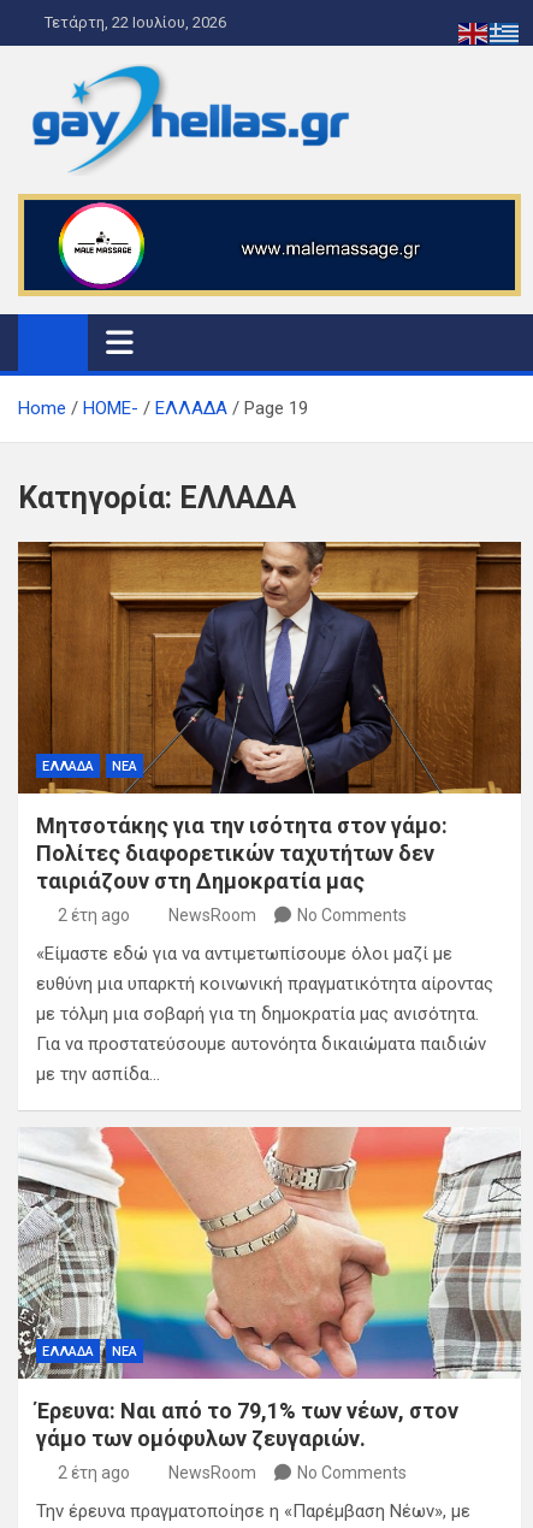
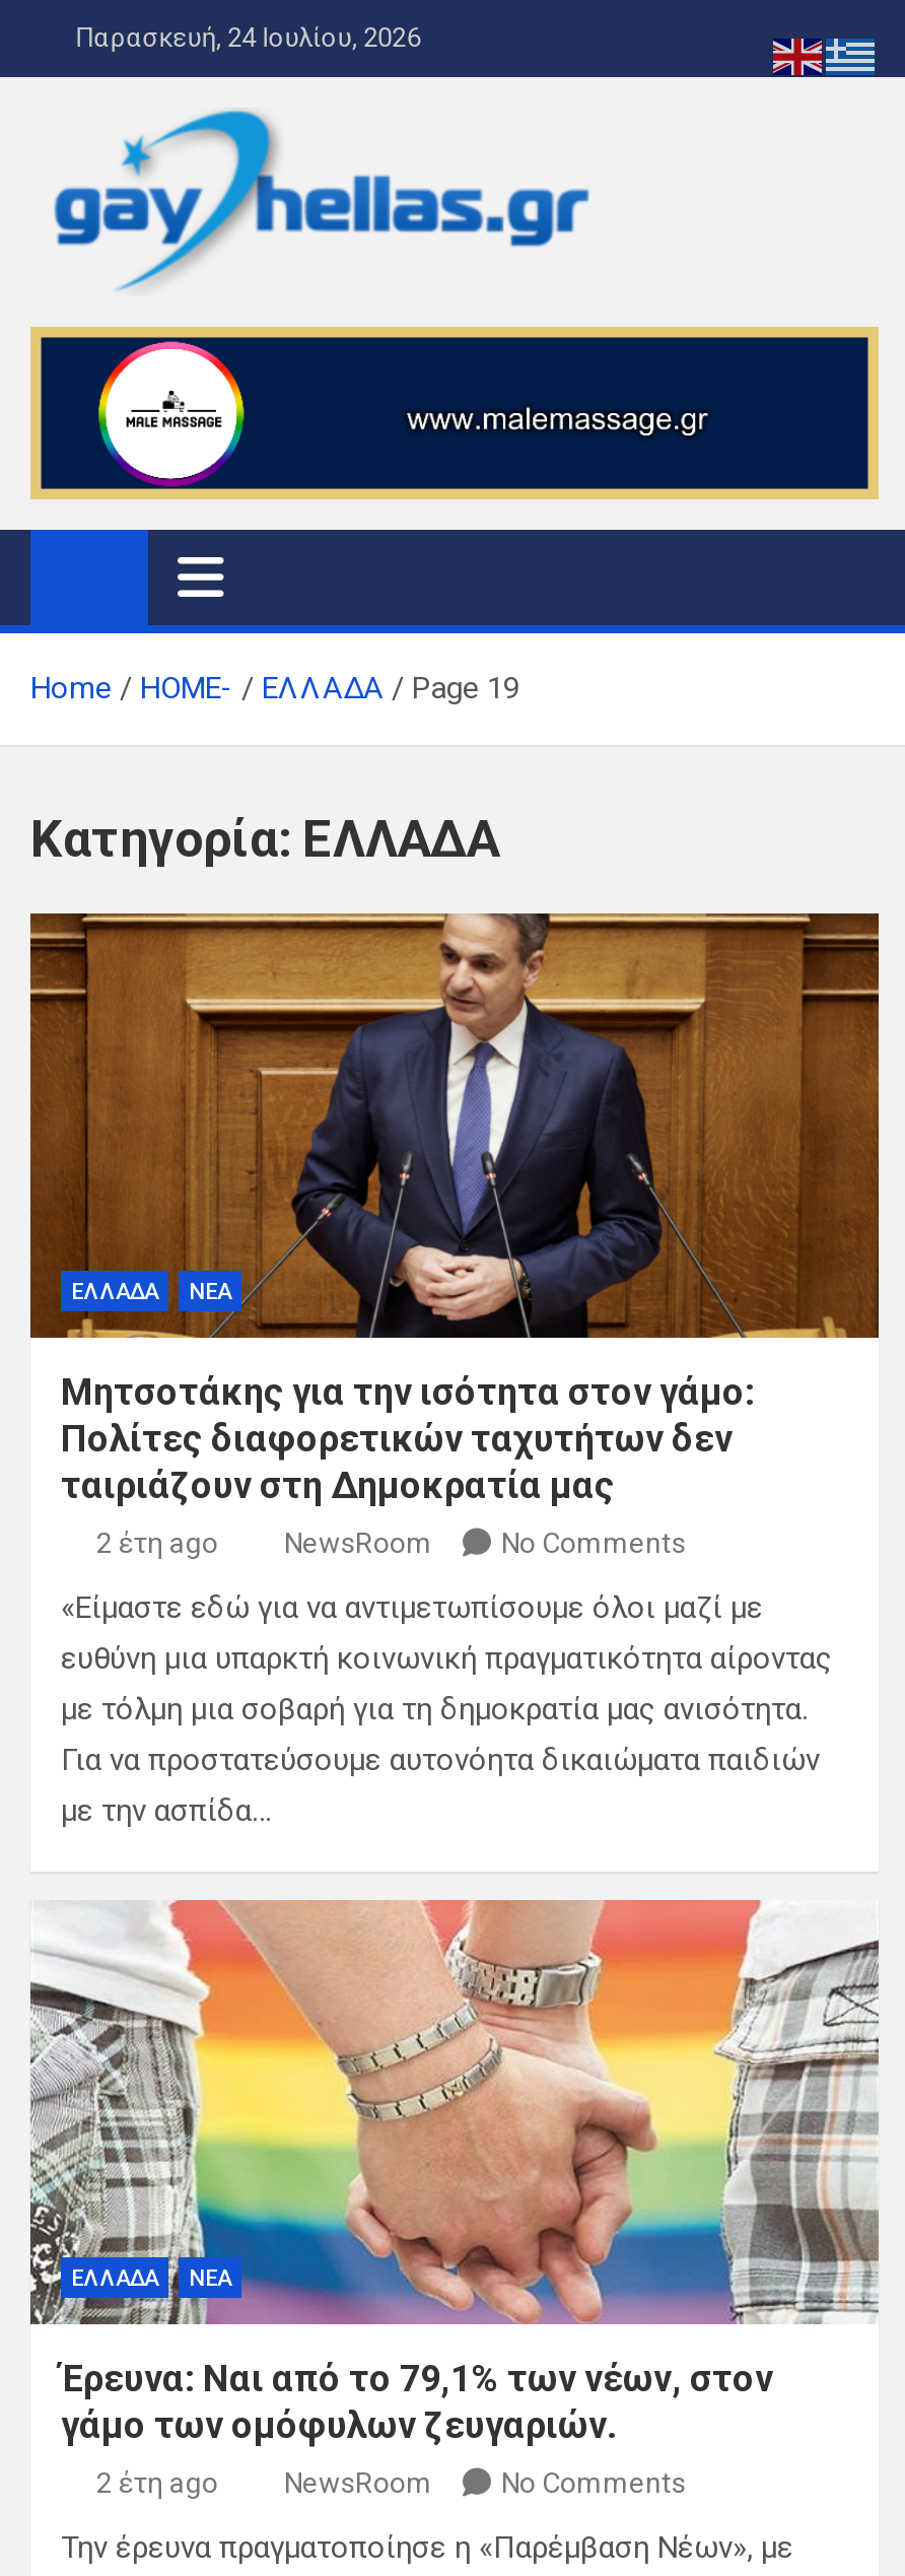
[38,13,226,31] Τετάρτη, 22 Ιουλίου, 2026 -> [63,22,420,53] Παρασκευή, 24 Ιουλίου, 2026

